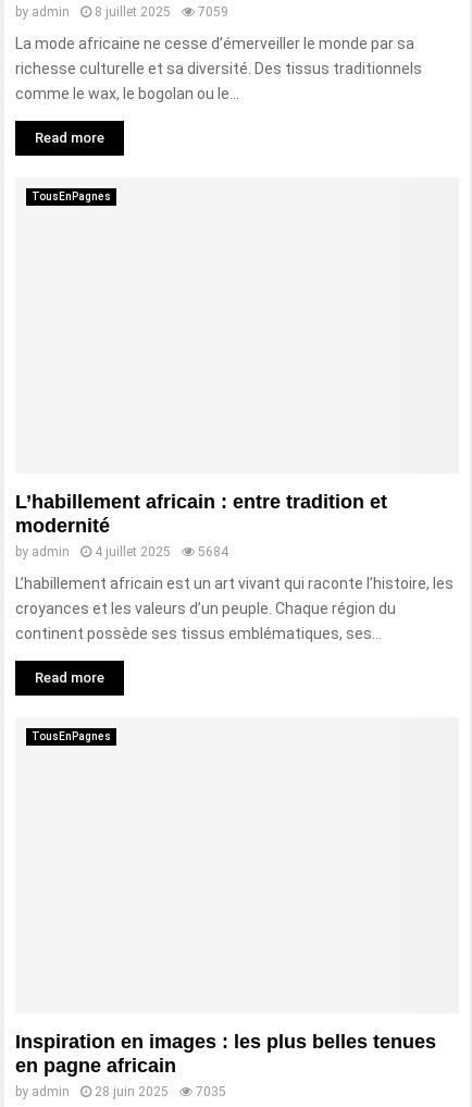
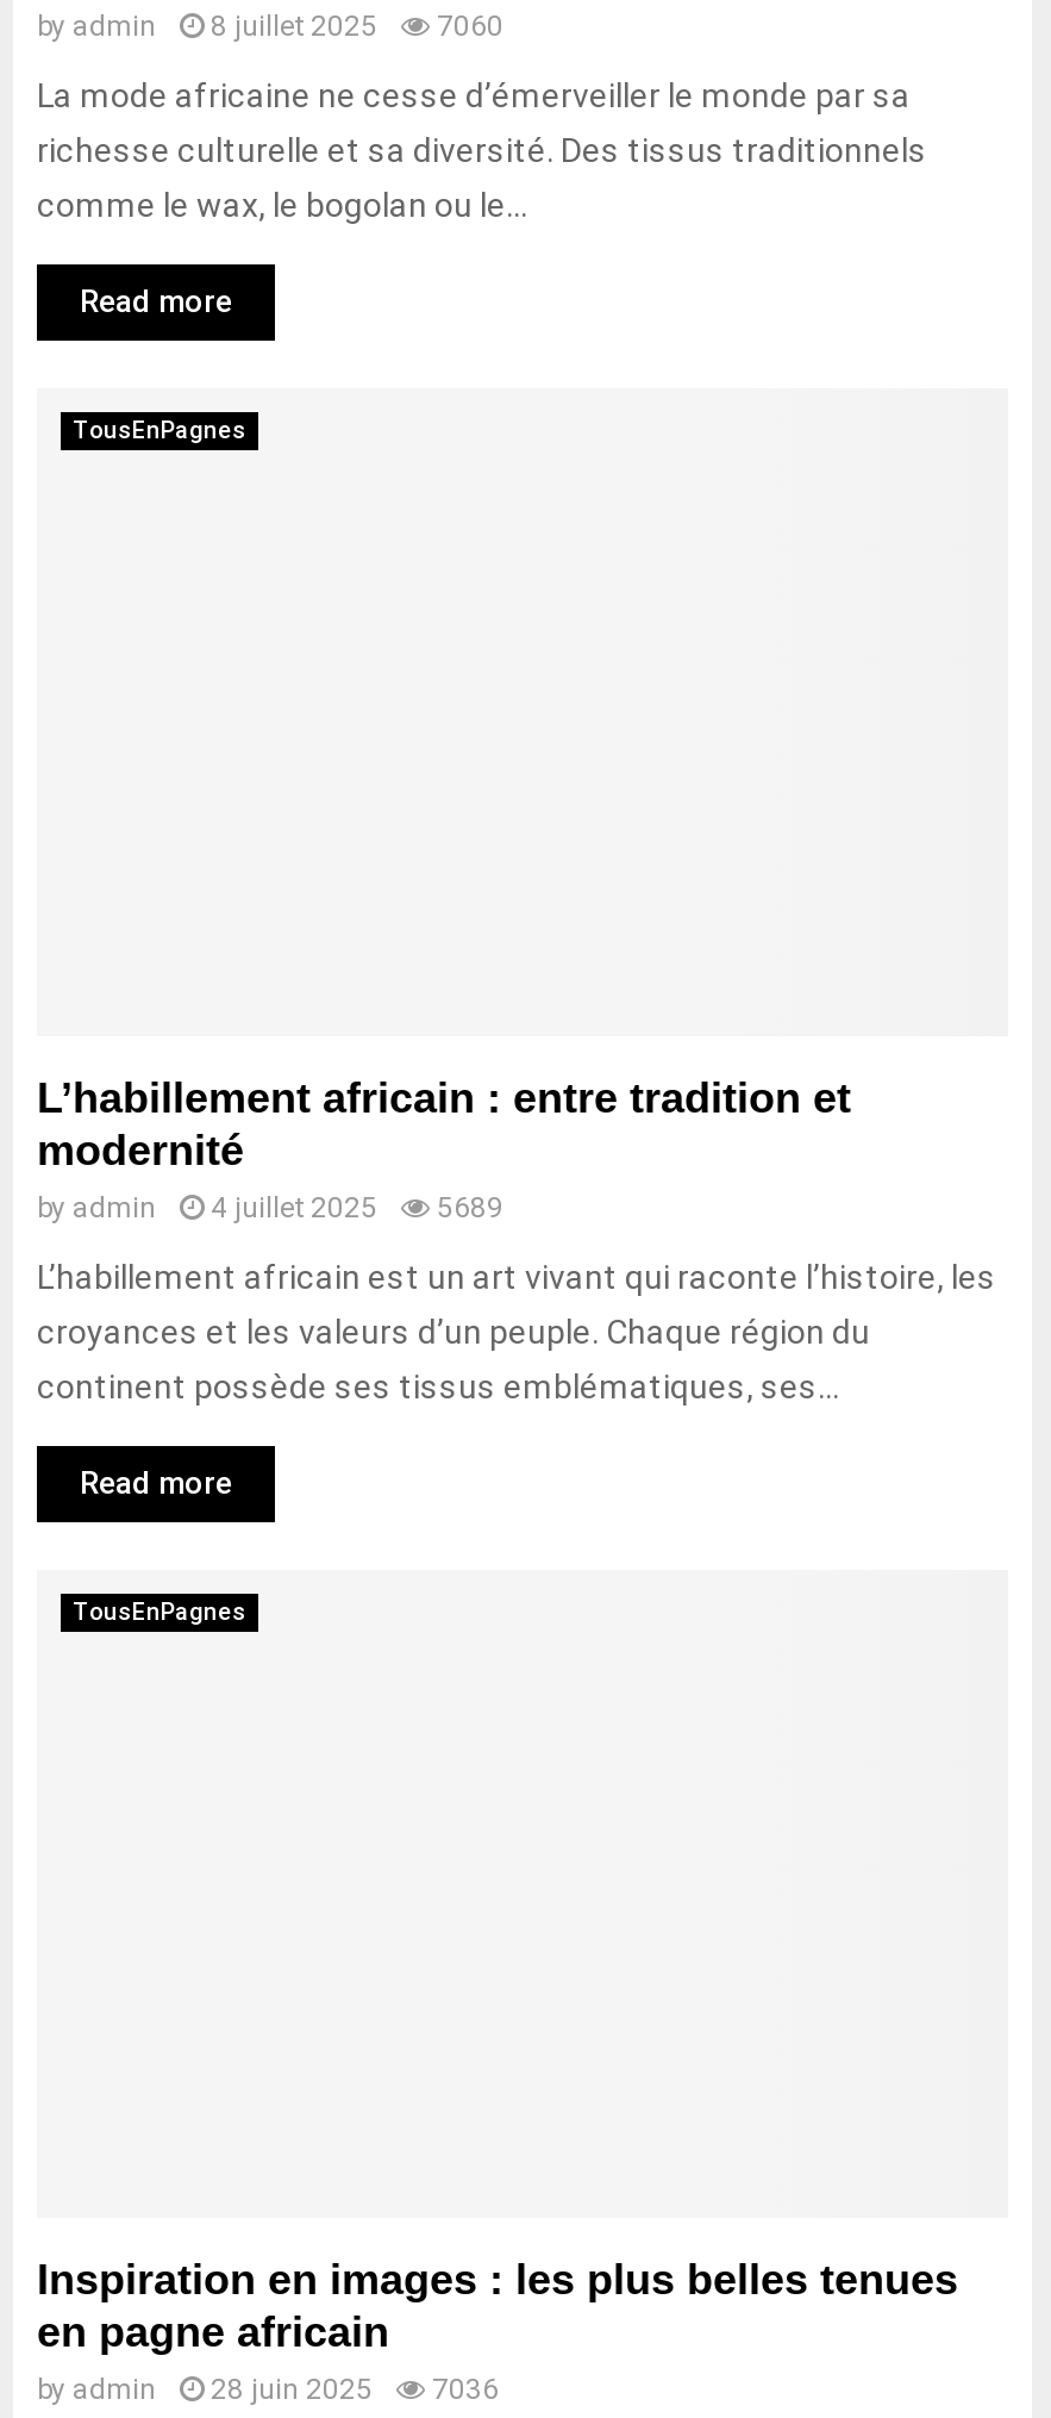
[15,4,228,20] by admin 8 juillet 2025 7059 -> [37,10,503,43] by admin 8 juillet 2025 7060
[15,544,228,559] by admin 4 juillet 2025 5684 -> [37,1191,503,1224] by admin 4 juillet 2025 5689
[15,1084,226,1099] by admin 28 juin 2025 7035 -> [37,2373,499,2406] by admin 28 juin 2025 7036

